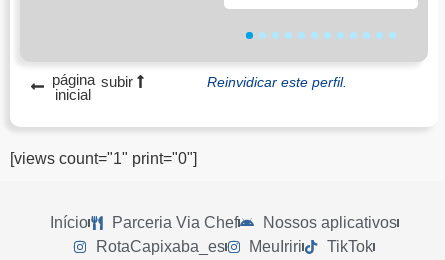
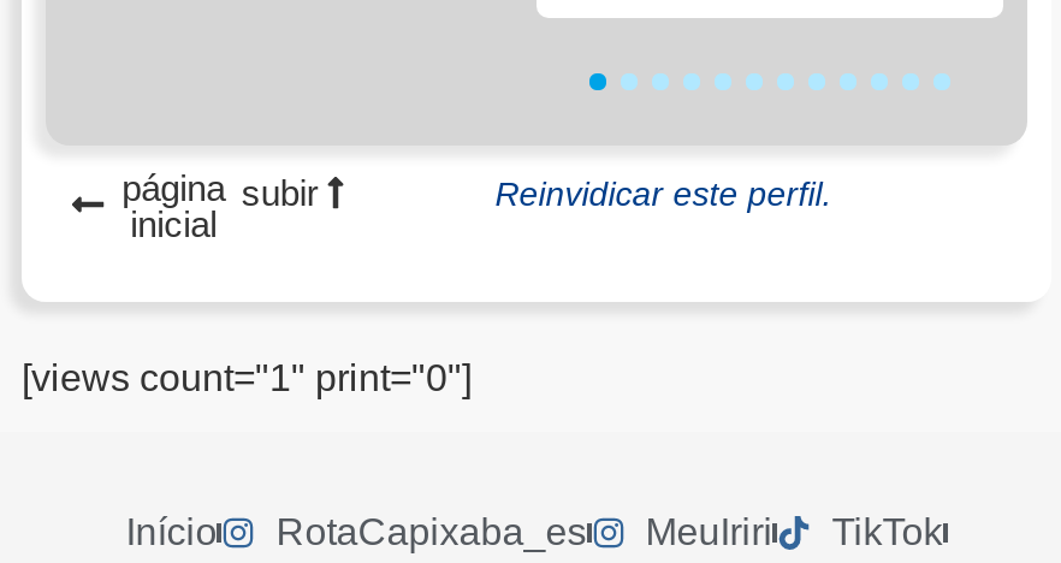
[112,214,396,231] Parceria Via Chef | Nossos aplicativos -> none

